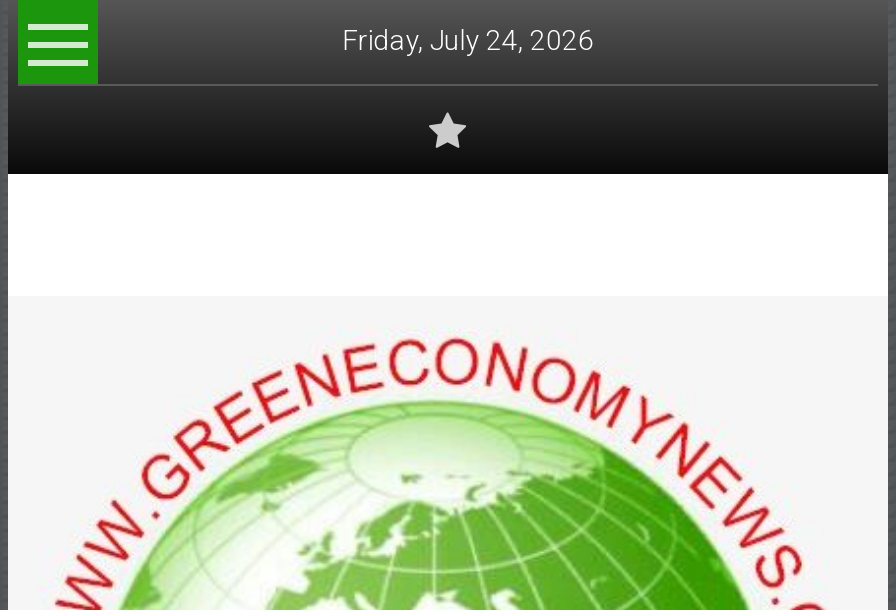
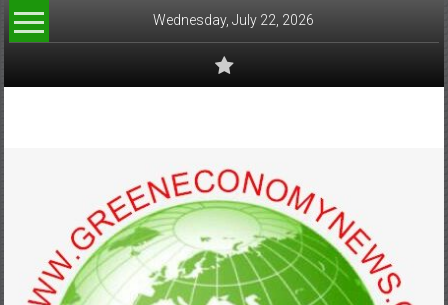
[342,24,594,56] Friday, July 24, 2026 -> [153,12,314,28] Wednesday, July 22, 2026

